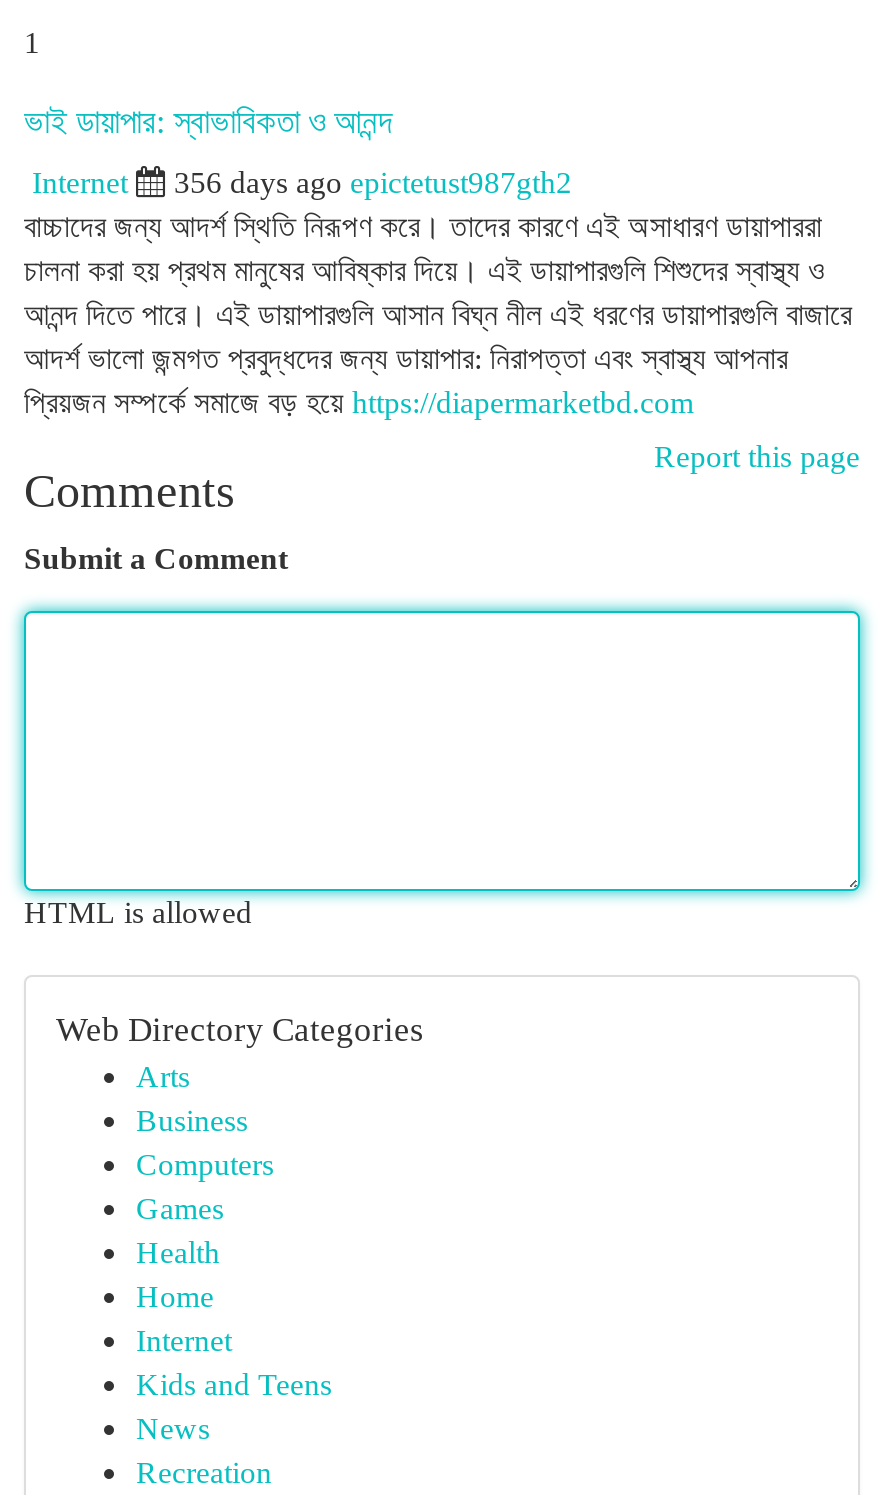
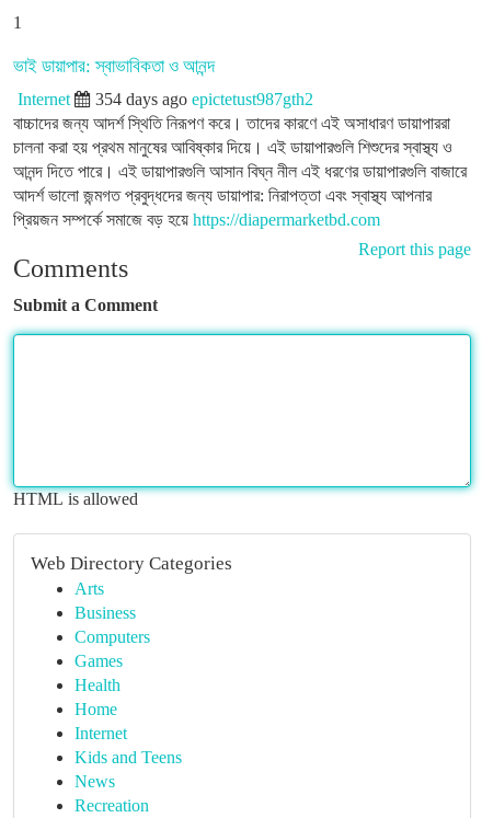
[174,165,572,199] 356 days ago epictetust987gth2 -> [95,90,313,108] 354 days ago epictetust987gth2

